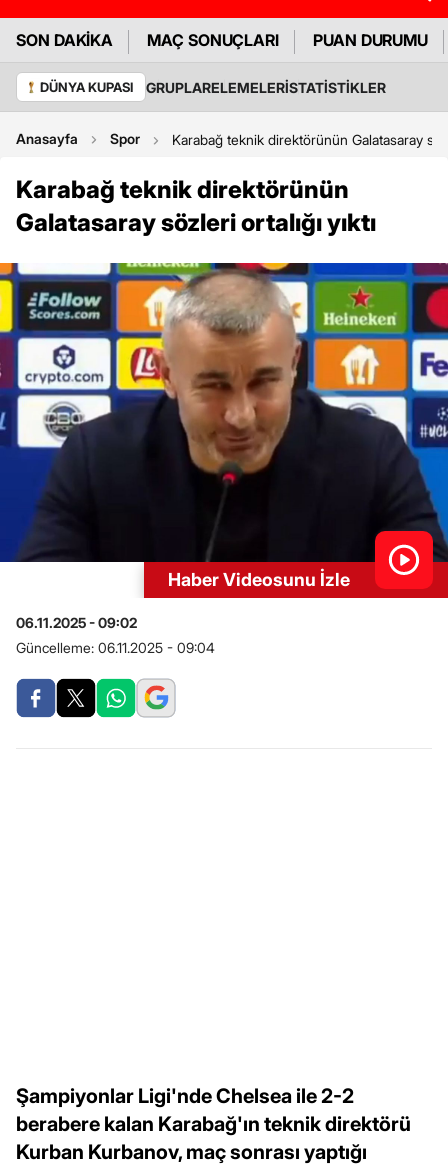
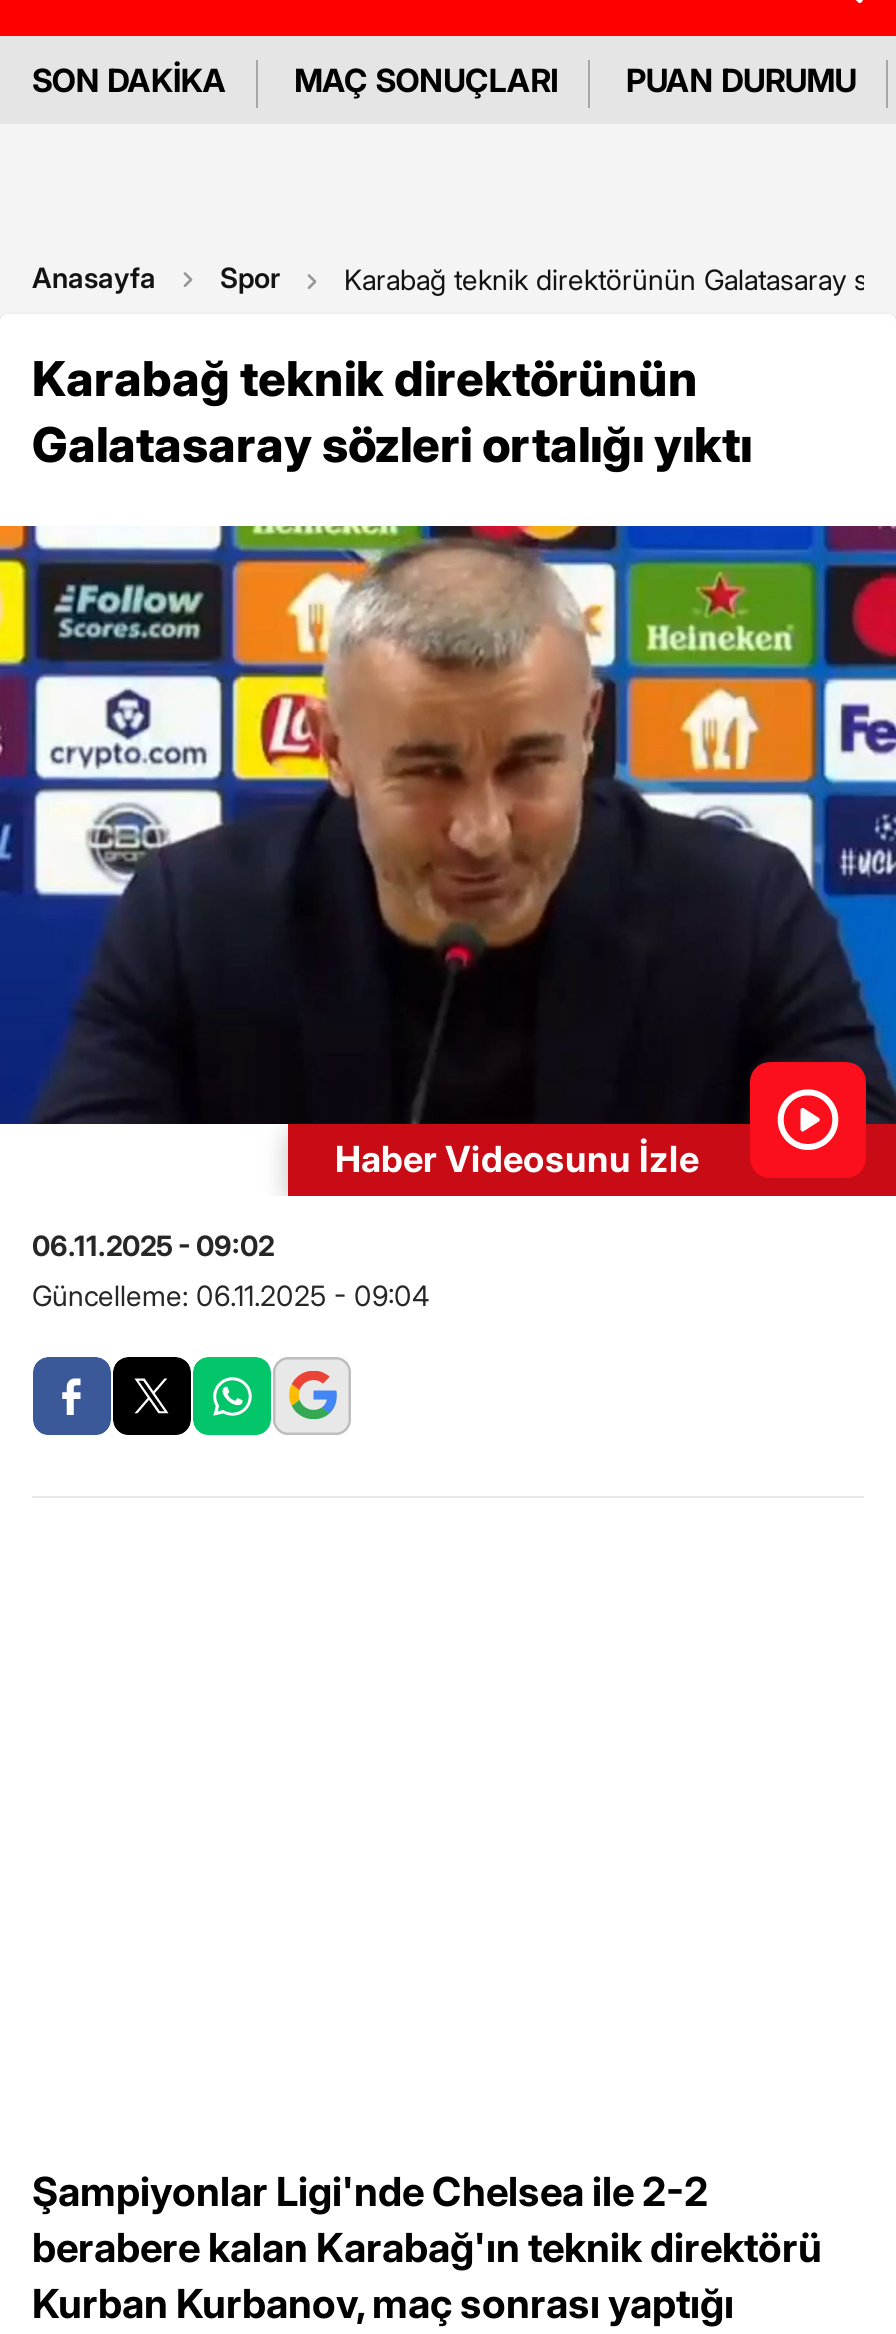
[40,78,386,95] DÜNYA KUPASI | GRUPLARELEMELERİSTATİSTİKLER -> none

